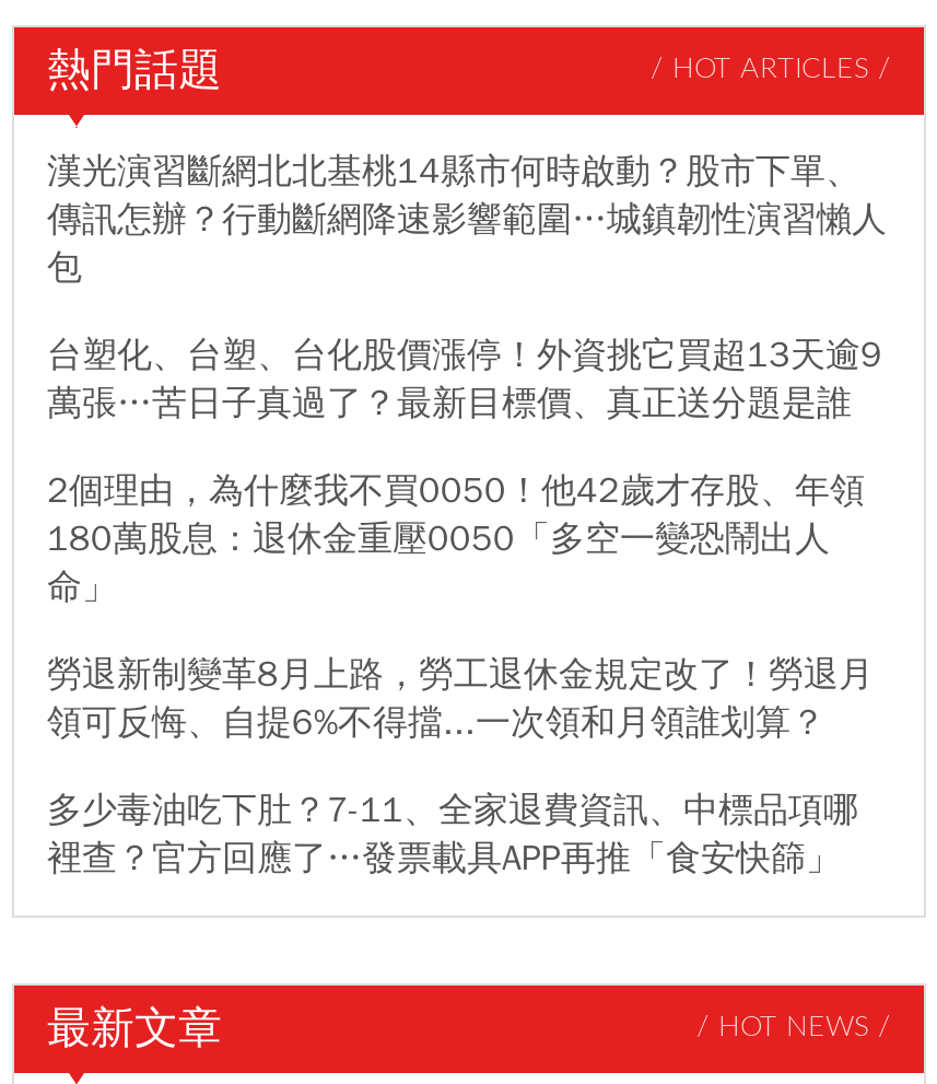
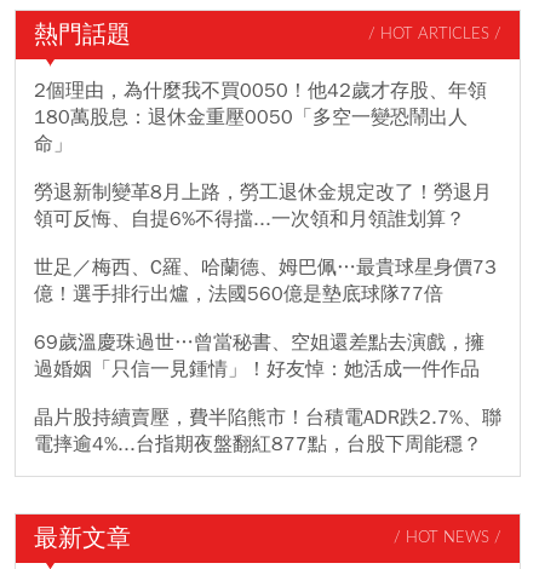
[47,149,887,425] 漢光演習斷網北北基桃14縣市何時啟動？股市下單、 | 傳訊怎辦？行動斷網降速影響範圍…城鎮韌性演習懶人 | 包 | 台塑化、台塑、台化股價漲停！外資挑它買超13天逾9 | 萬張…苦日子真過了？最新目標價、真正送分題是誰 -> none
moved [47,469,874,744] -> [34,78,492,231]: 2個理由，為什麼我不買0050！他42歲才存股、年領 | 180萬股息：退休金重壓0050「多空一變恐鬧出人 | 命」 | 勞退新制變革8月上路，勞工退休金規定改了！勞退月 | 領可反悔、自提6%不得擋...一次領和月領誰划算？
[47,788,858,880] 多少毒油吃下肚？7-11、全家退費資訊、中標品項哪 | 裡查？官方回應了…發票載具APP再推「食安快篩」 -> [34,255,501,456] 世足／梅西、C羅、哈蘭德、姆巴佩…最貴球星身價73 | 億！選手排行出爐，法國560億是墊底球隊77倍 | 69歲溫慶珠過世…曾當秘書、空姐還差點去演戲，擁 | 過婚姻「只信一見鍾情」！好友悼：她活成一件作品 | 晶片股持續賣壓，費半陷熊市！台積電ADR跌2.7%、聯 | 電摔逾4%...台指期夜盤翻紅877點，台股下周能穩？

